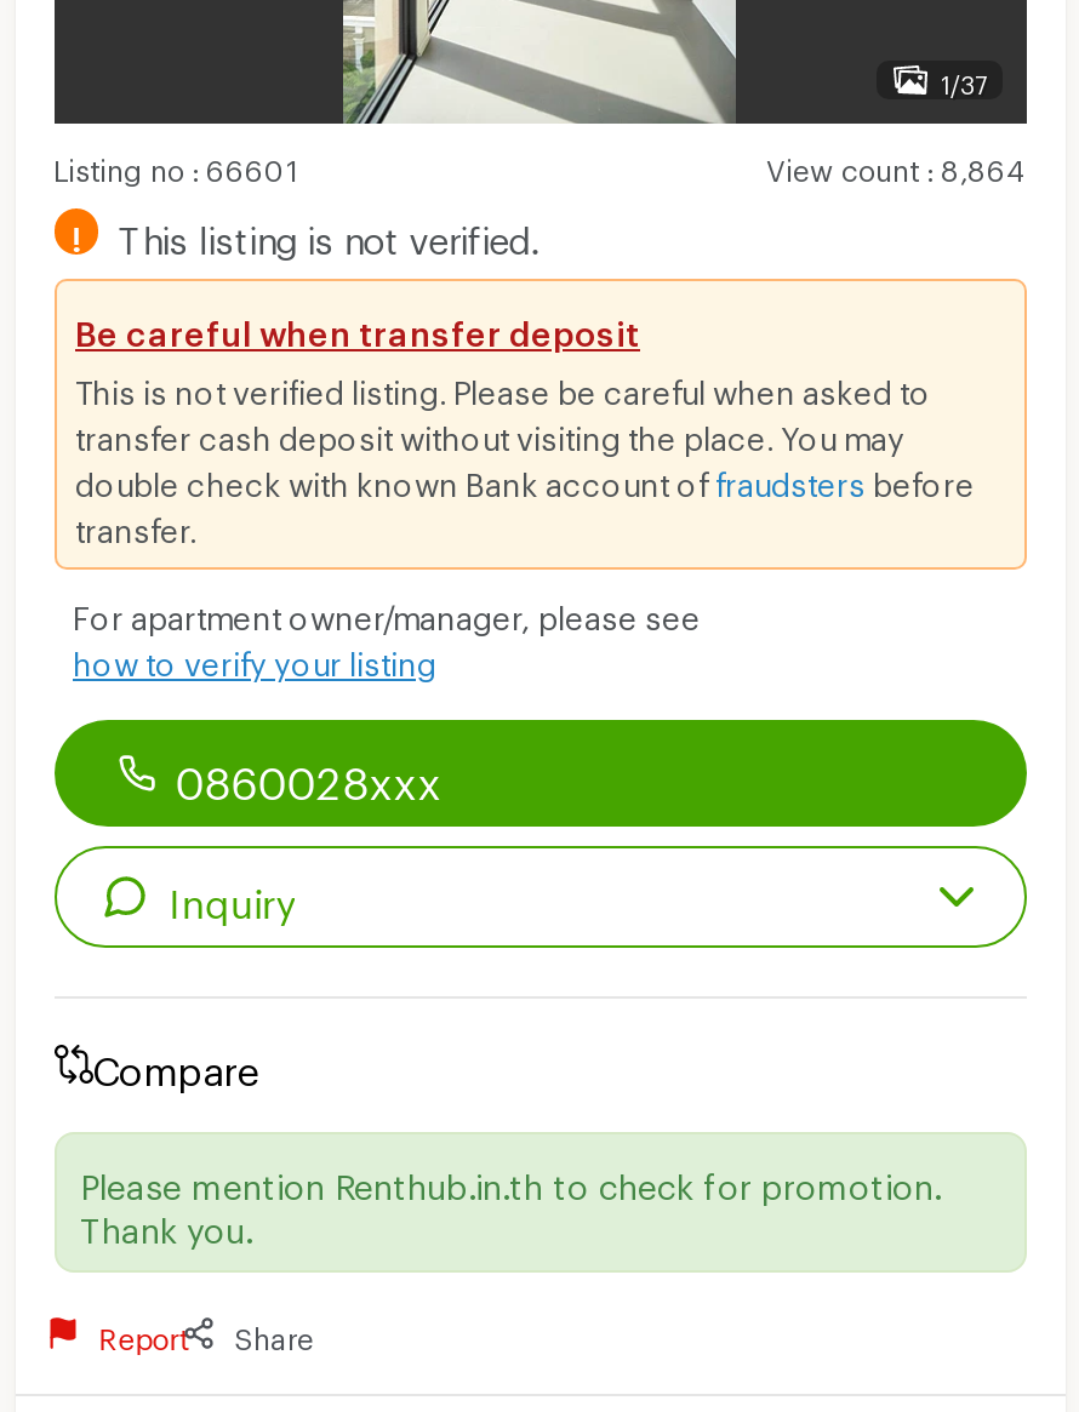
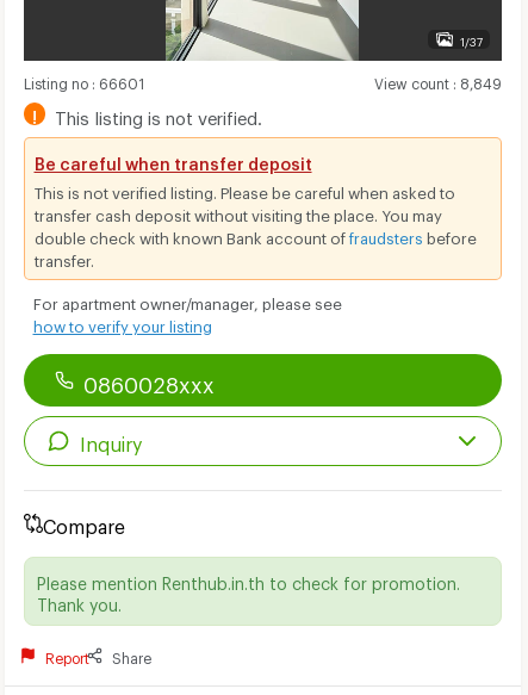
[766,152,1026,176] View count: 8,864 -> [374,75,501,86] View count: 8,849

